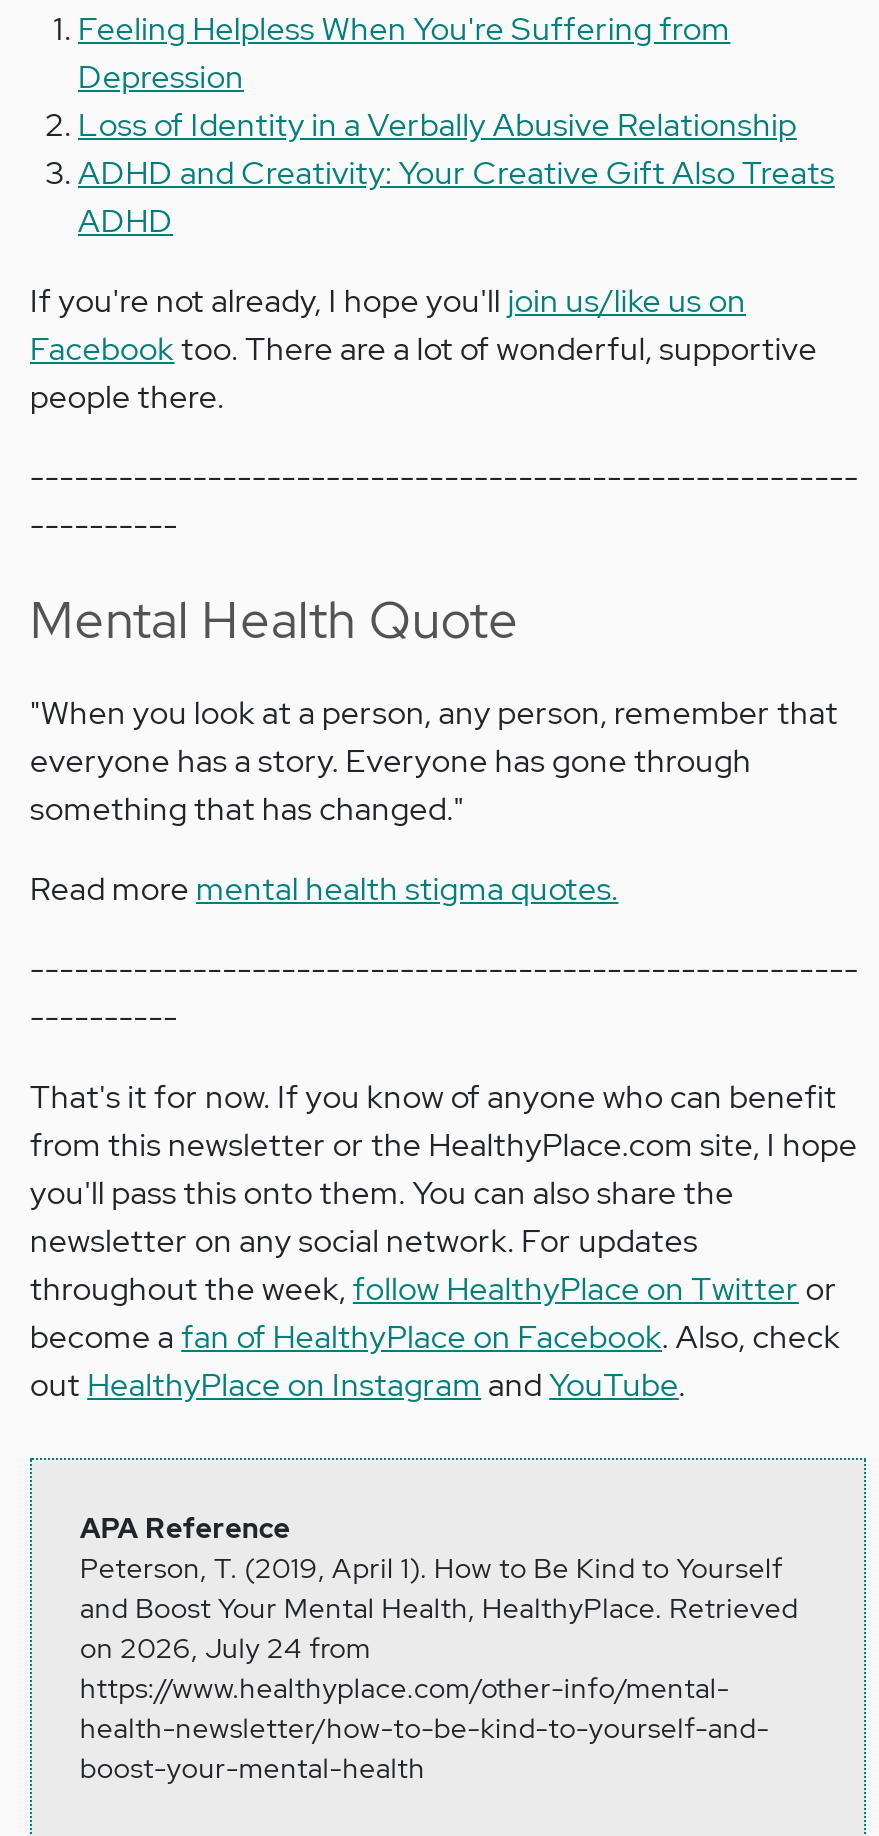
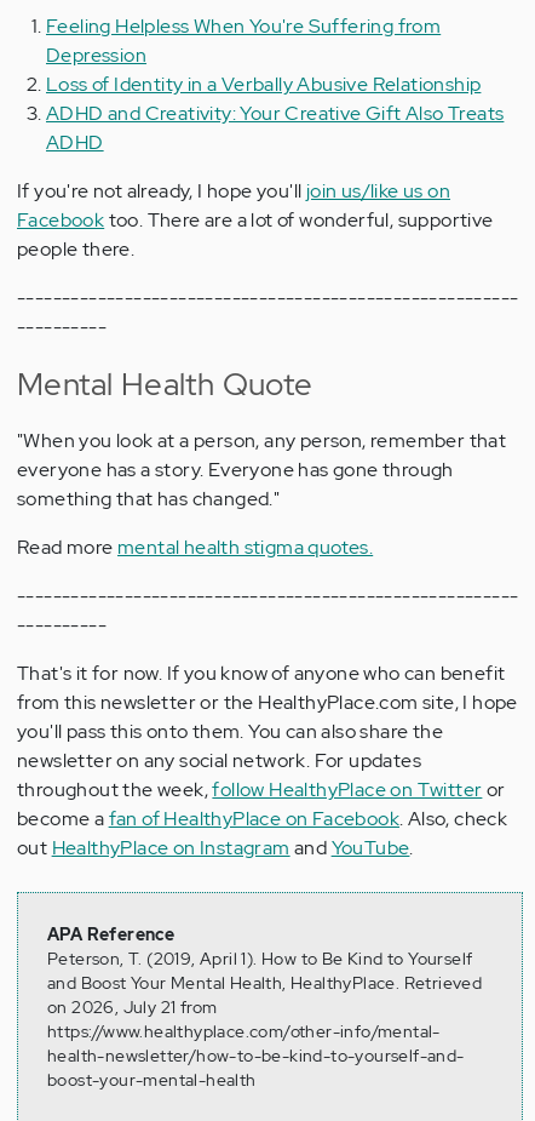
[80,1630,371,1666] on 2026, July 24 from -> [47,996,217,1018] on 2026, July 21 from

